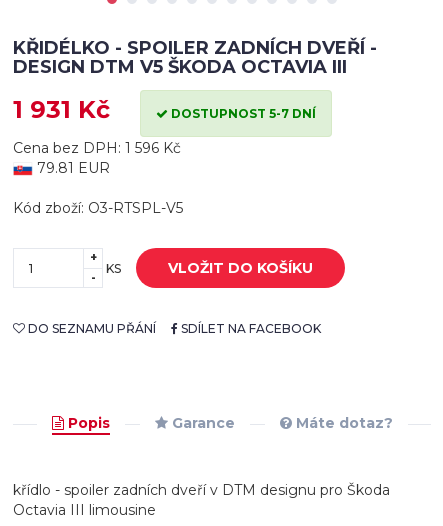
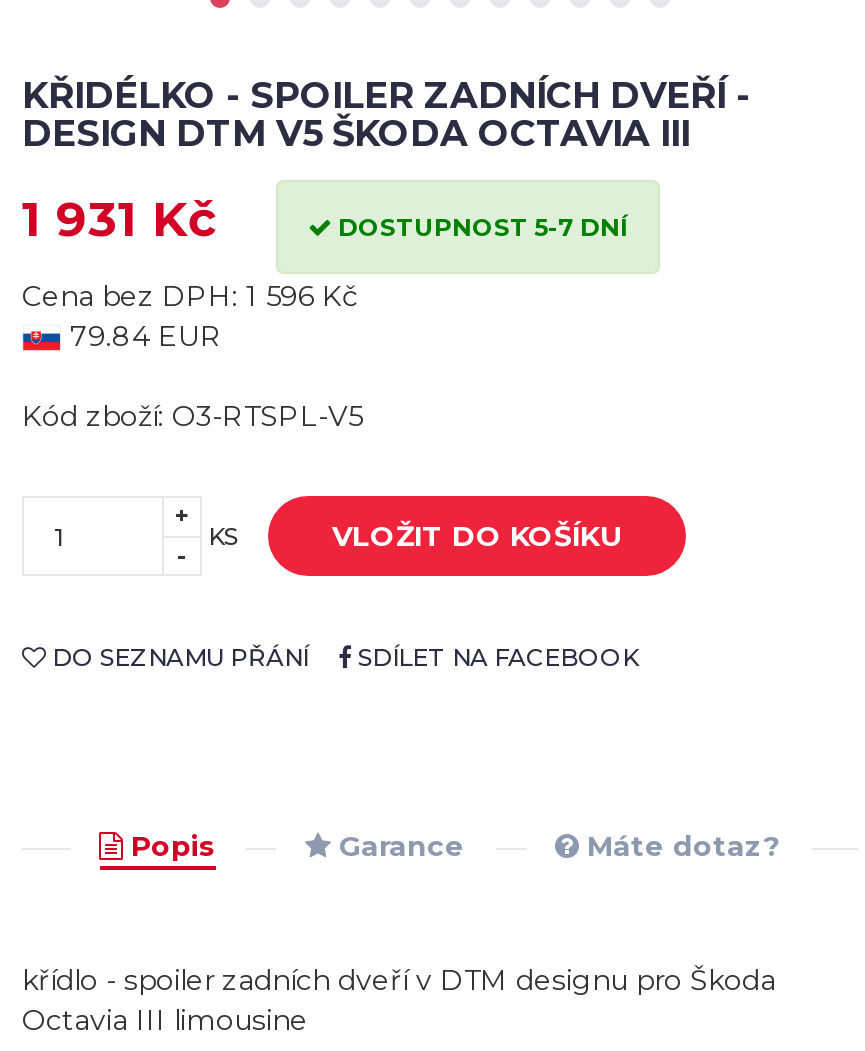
[33,158,110,176] 79.81 EUR -> [62,317,222,353] 79.84 EUR

